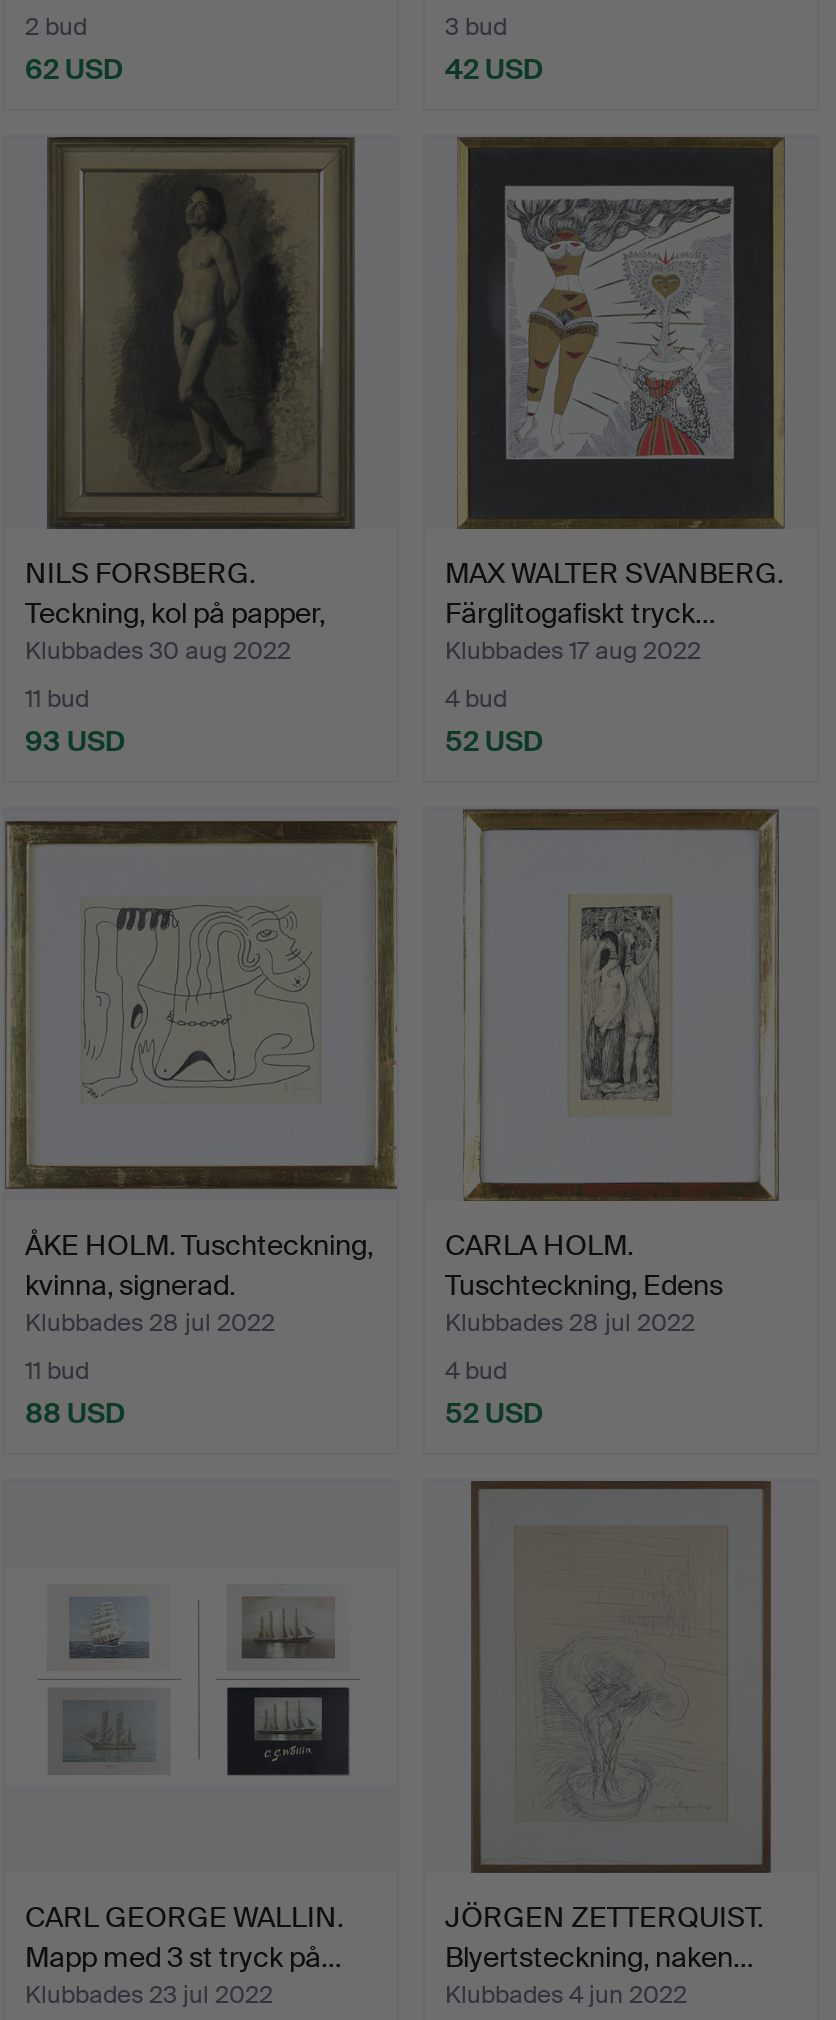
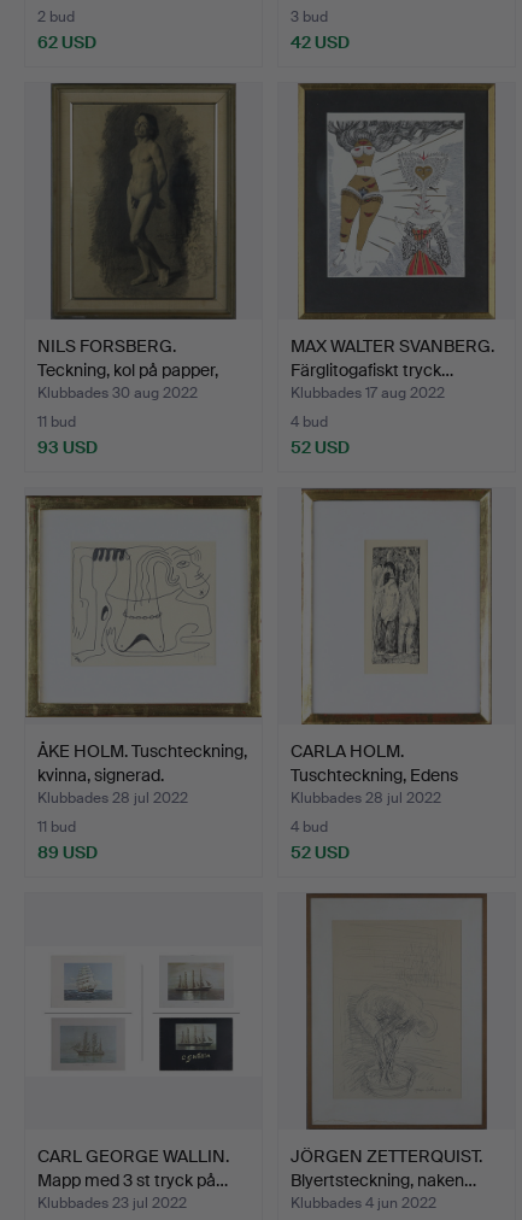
[25,1395,125,1431] 88 USD -> [37,841,98,863] 89 USD

